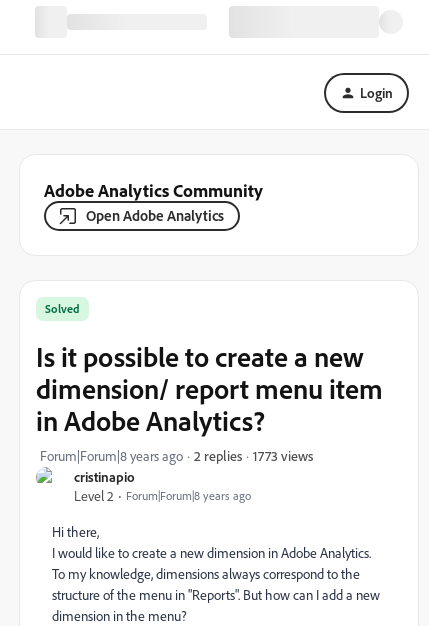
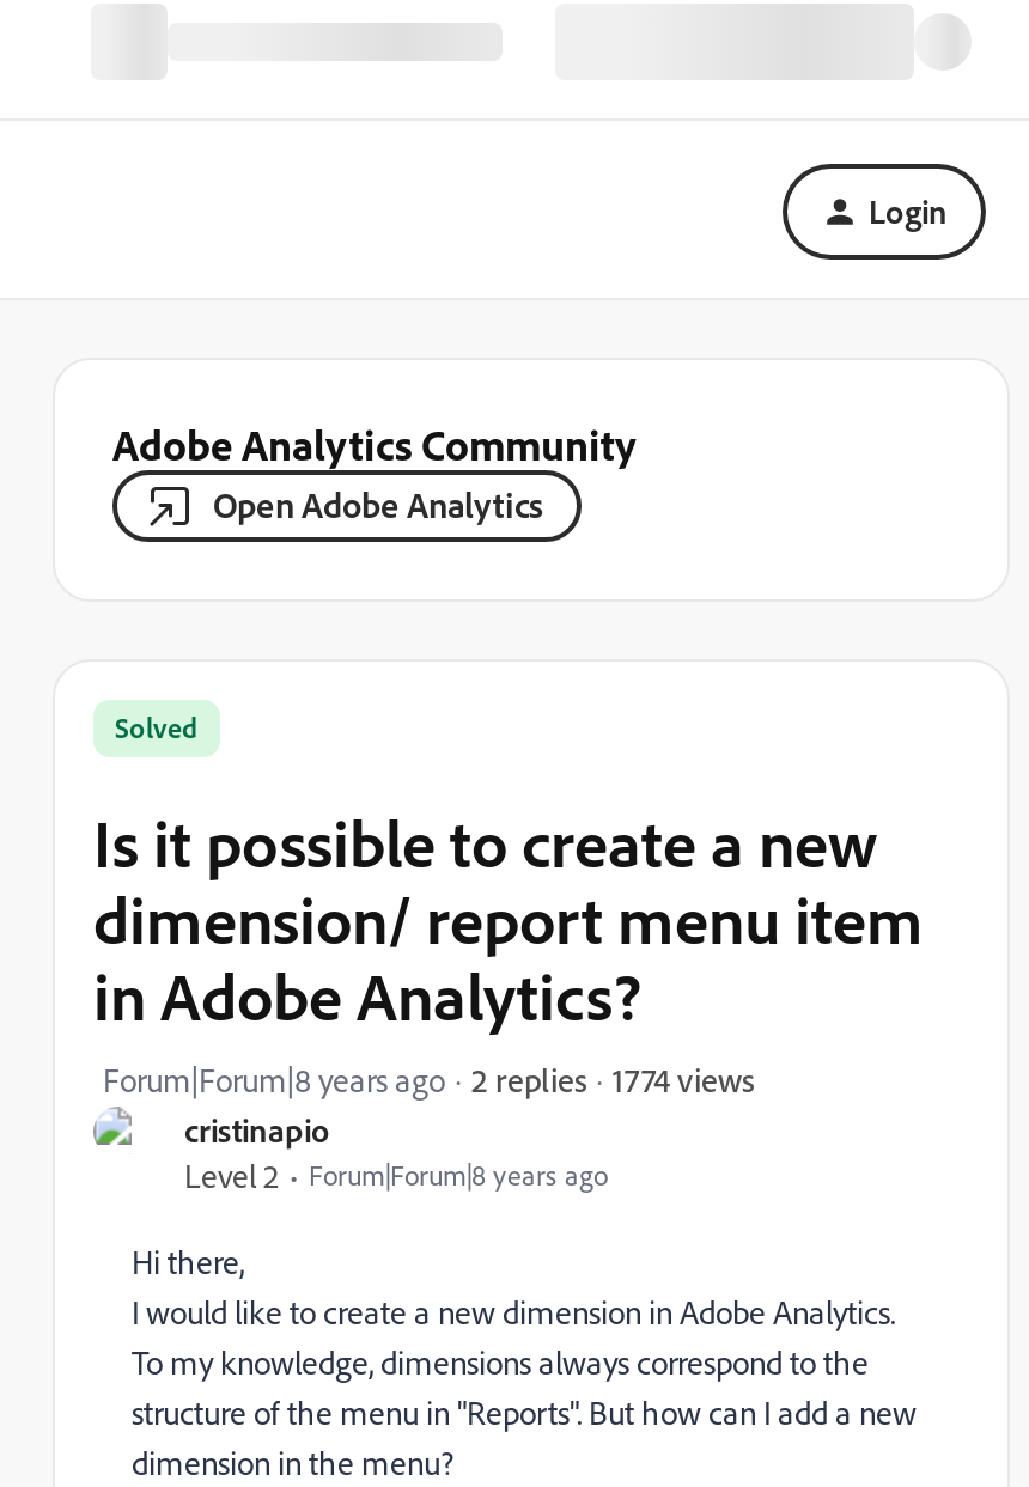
[253,446,313,463] 1773 views -> [613,1058,754,1098] 1774 views

